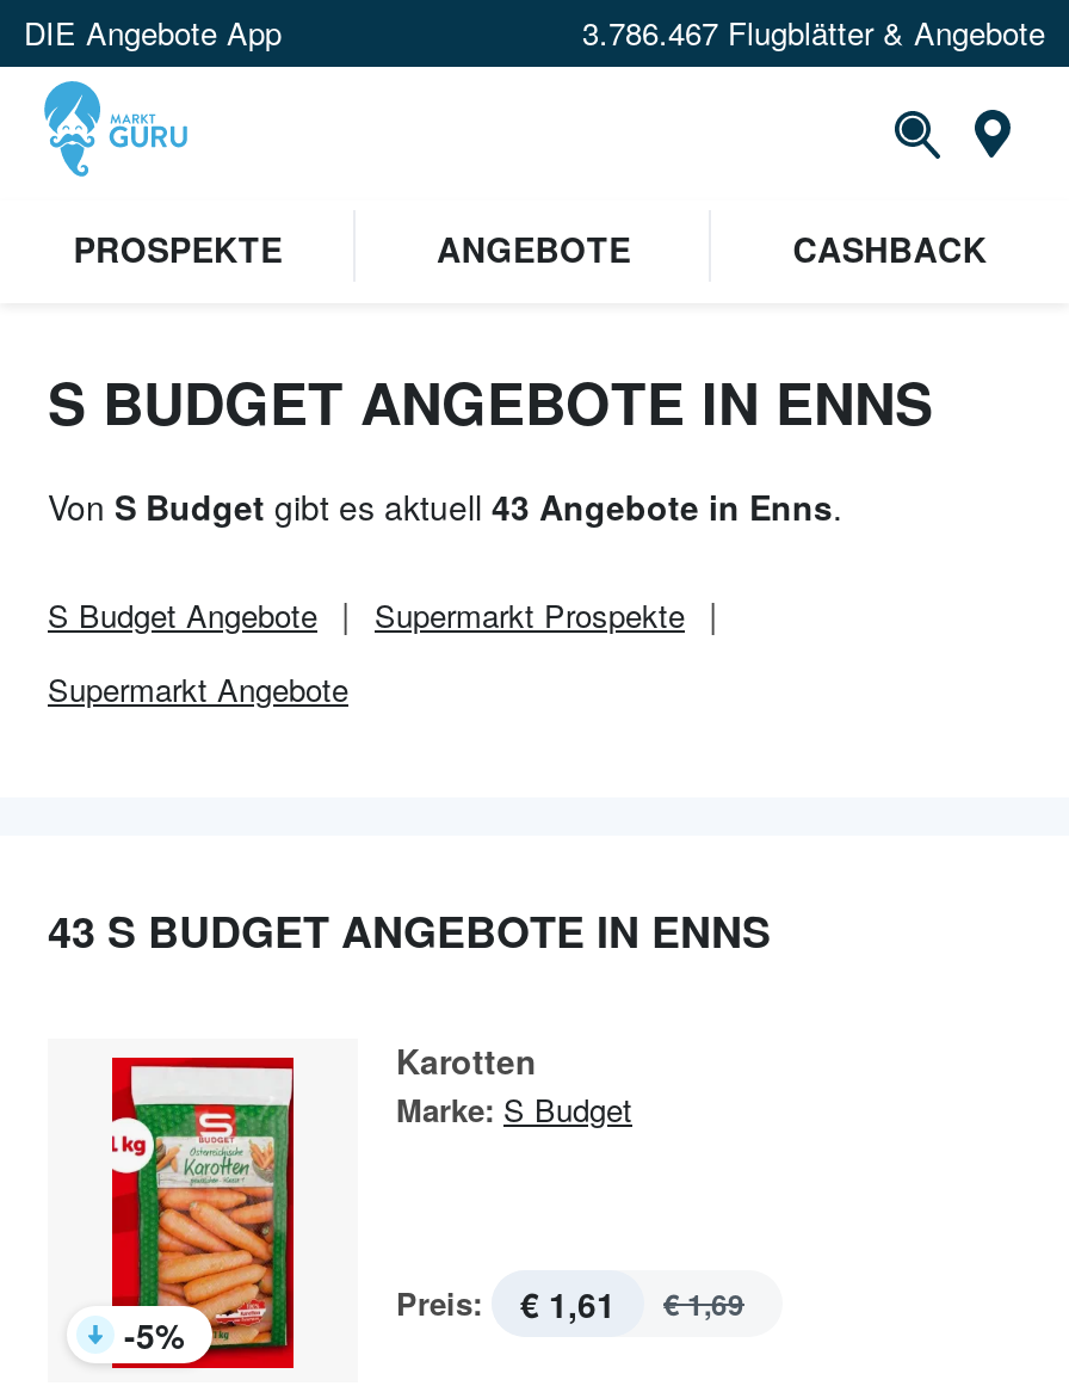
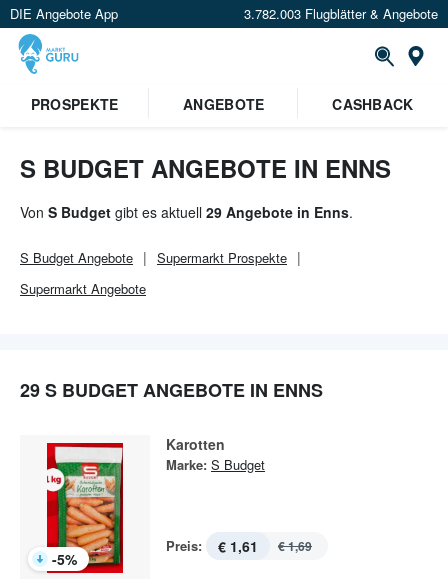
[582,10,1045,55] 3.786.467 Flugblätter & Angebote -> [244,4,438,23] 3.782.003 Flugblätter & Angebote
[48,482,842,530] Von S Budget gibt es aktuell 43 Angebote in Enns. -> [20,202,353,222] Von S Budget gibt es aktuell 29 Angebote in Enns.
[48,900,771,962] 43 S BUDGET ANGEBOTE IN ENNS -> [20,377,323,403] 29 S BUDGET ANGEBOTE IN ENNS

